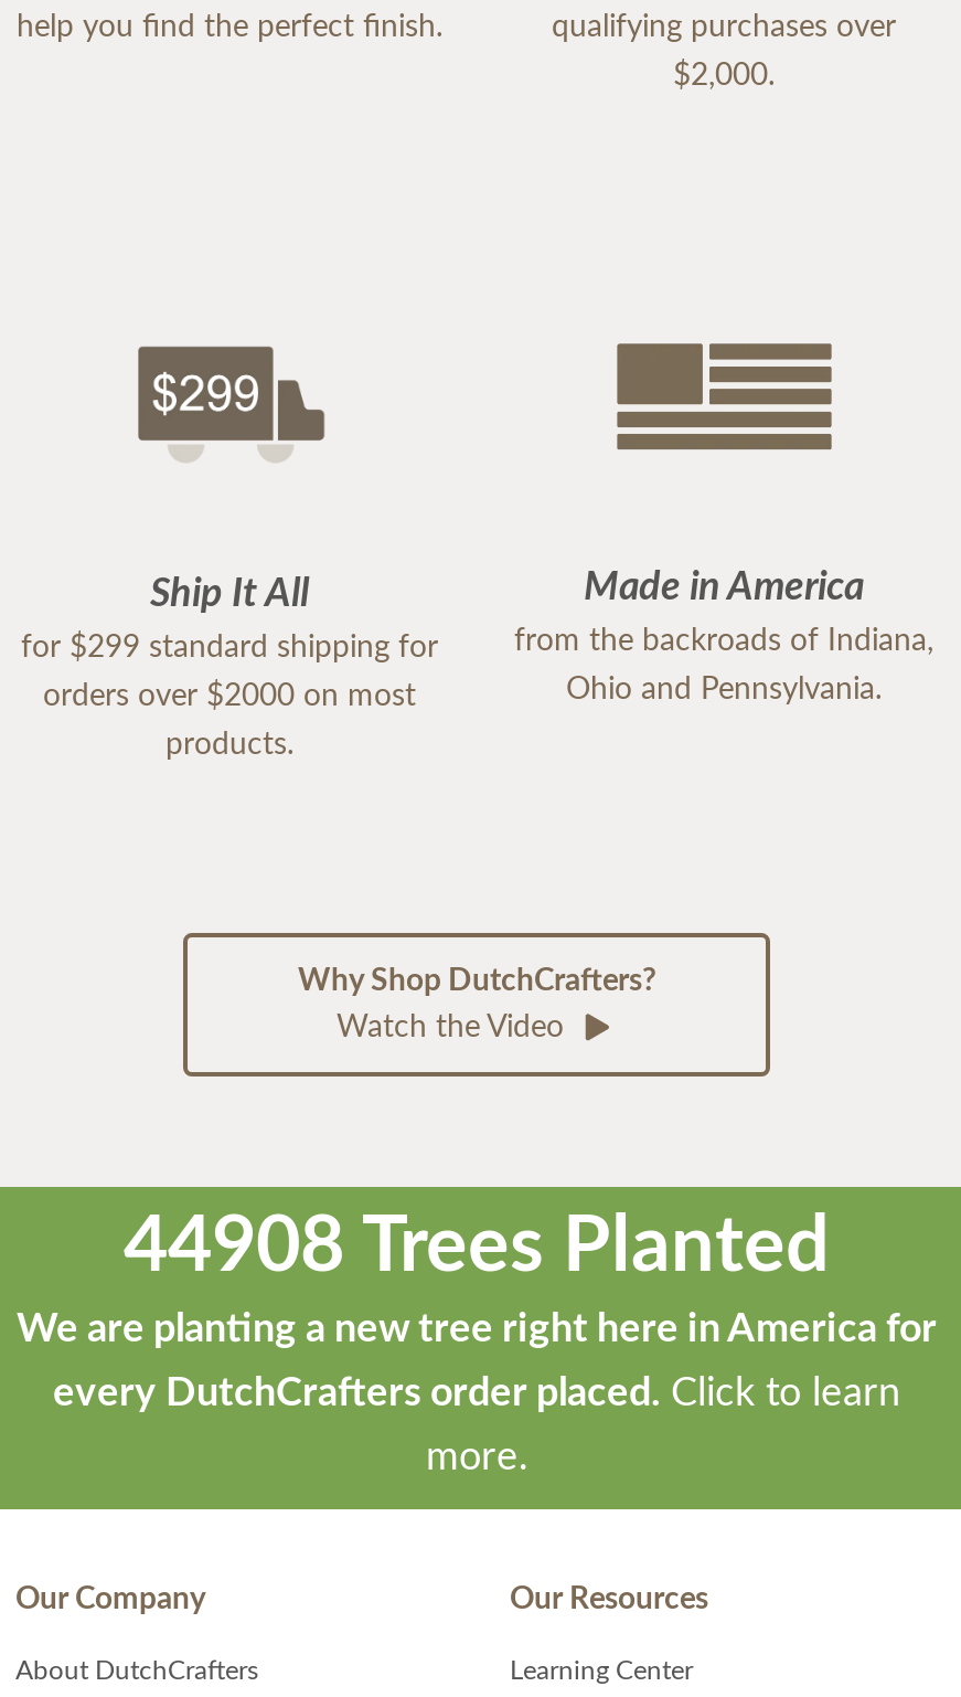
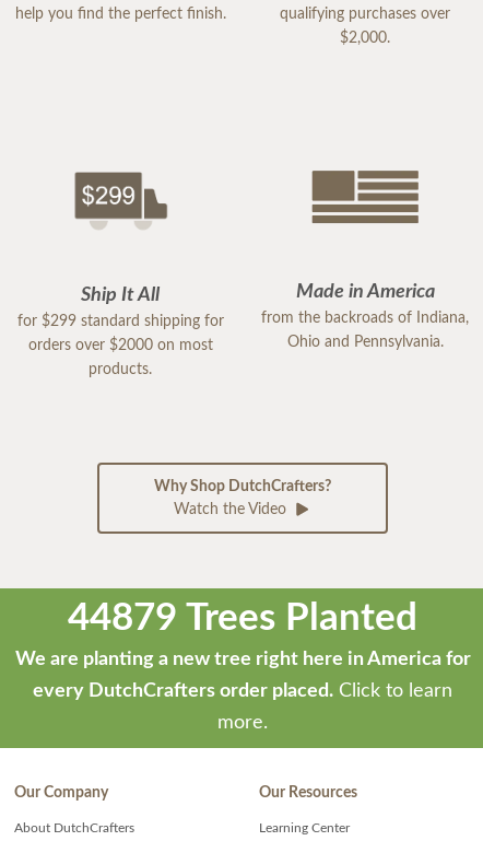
[124,1209,830,1286] 44908 Trees Planted -> [68,599,417,638] 44879 Trees Planted

